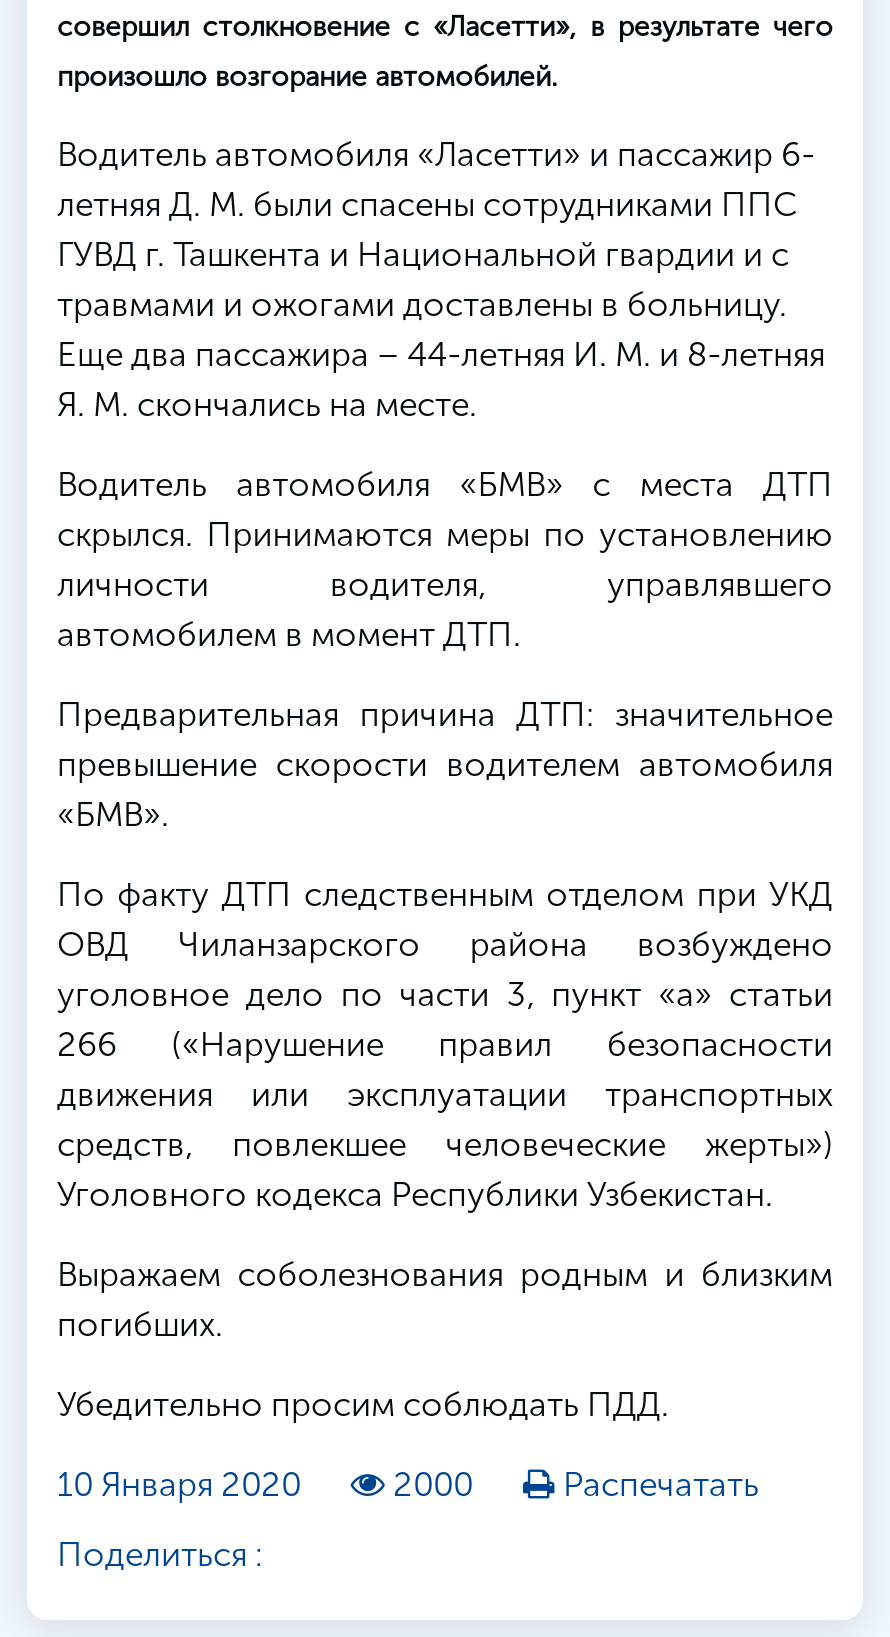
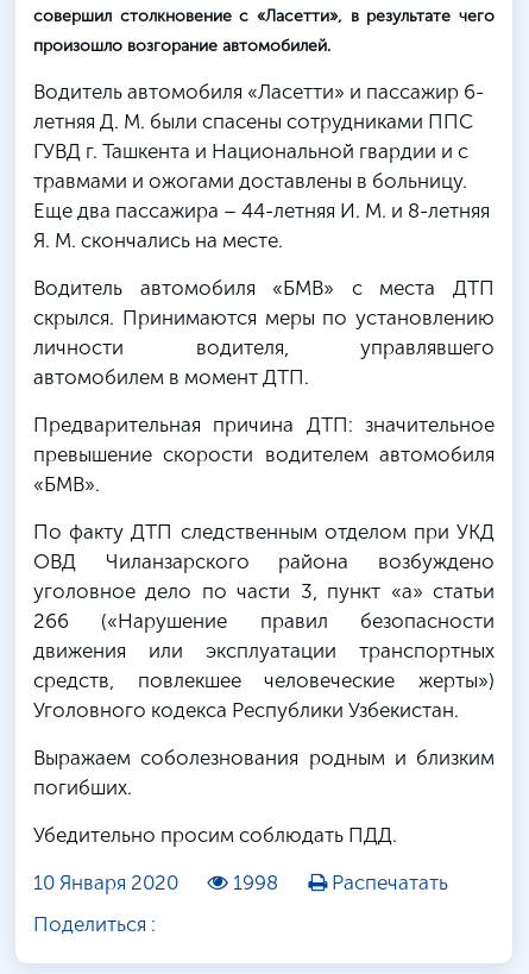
[385,1464,473,1504] 2000 -> [228,871,278,894] 1998

